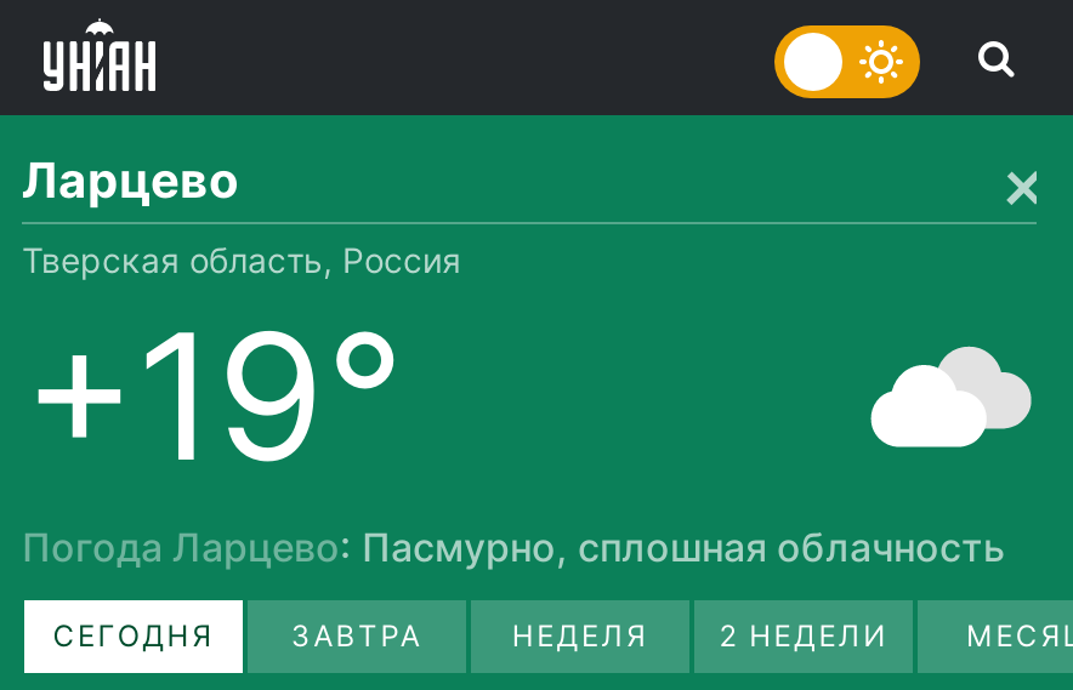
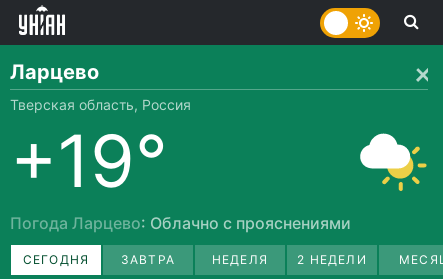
[22,329,1034,571] [image] | Погода Ларцево: Пасмурно, сплошная облачность -> [10,132,427,233] [image] | Погода Ларцево: Облачно с прояснениями

